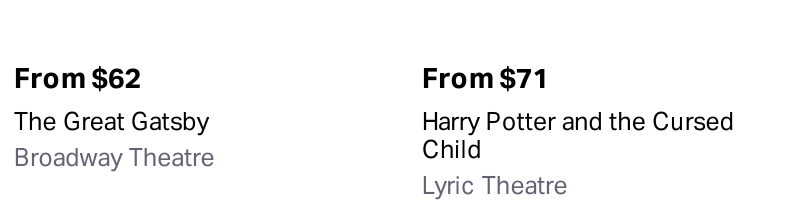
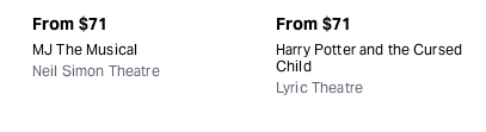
[14,61,215,173] From $62 | The Great Gatsby | Broadway Theatre -> [32,13,160,79] From $71 | MJ The Musical | Neil Simon Theatre

